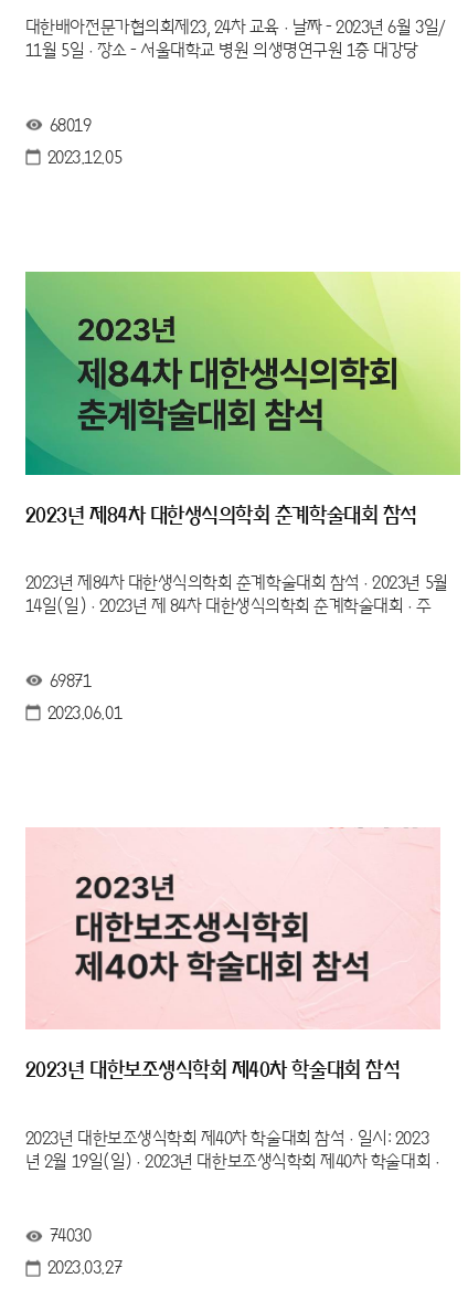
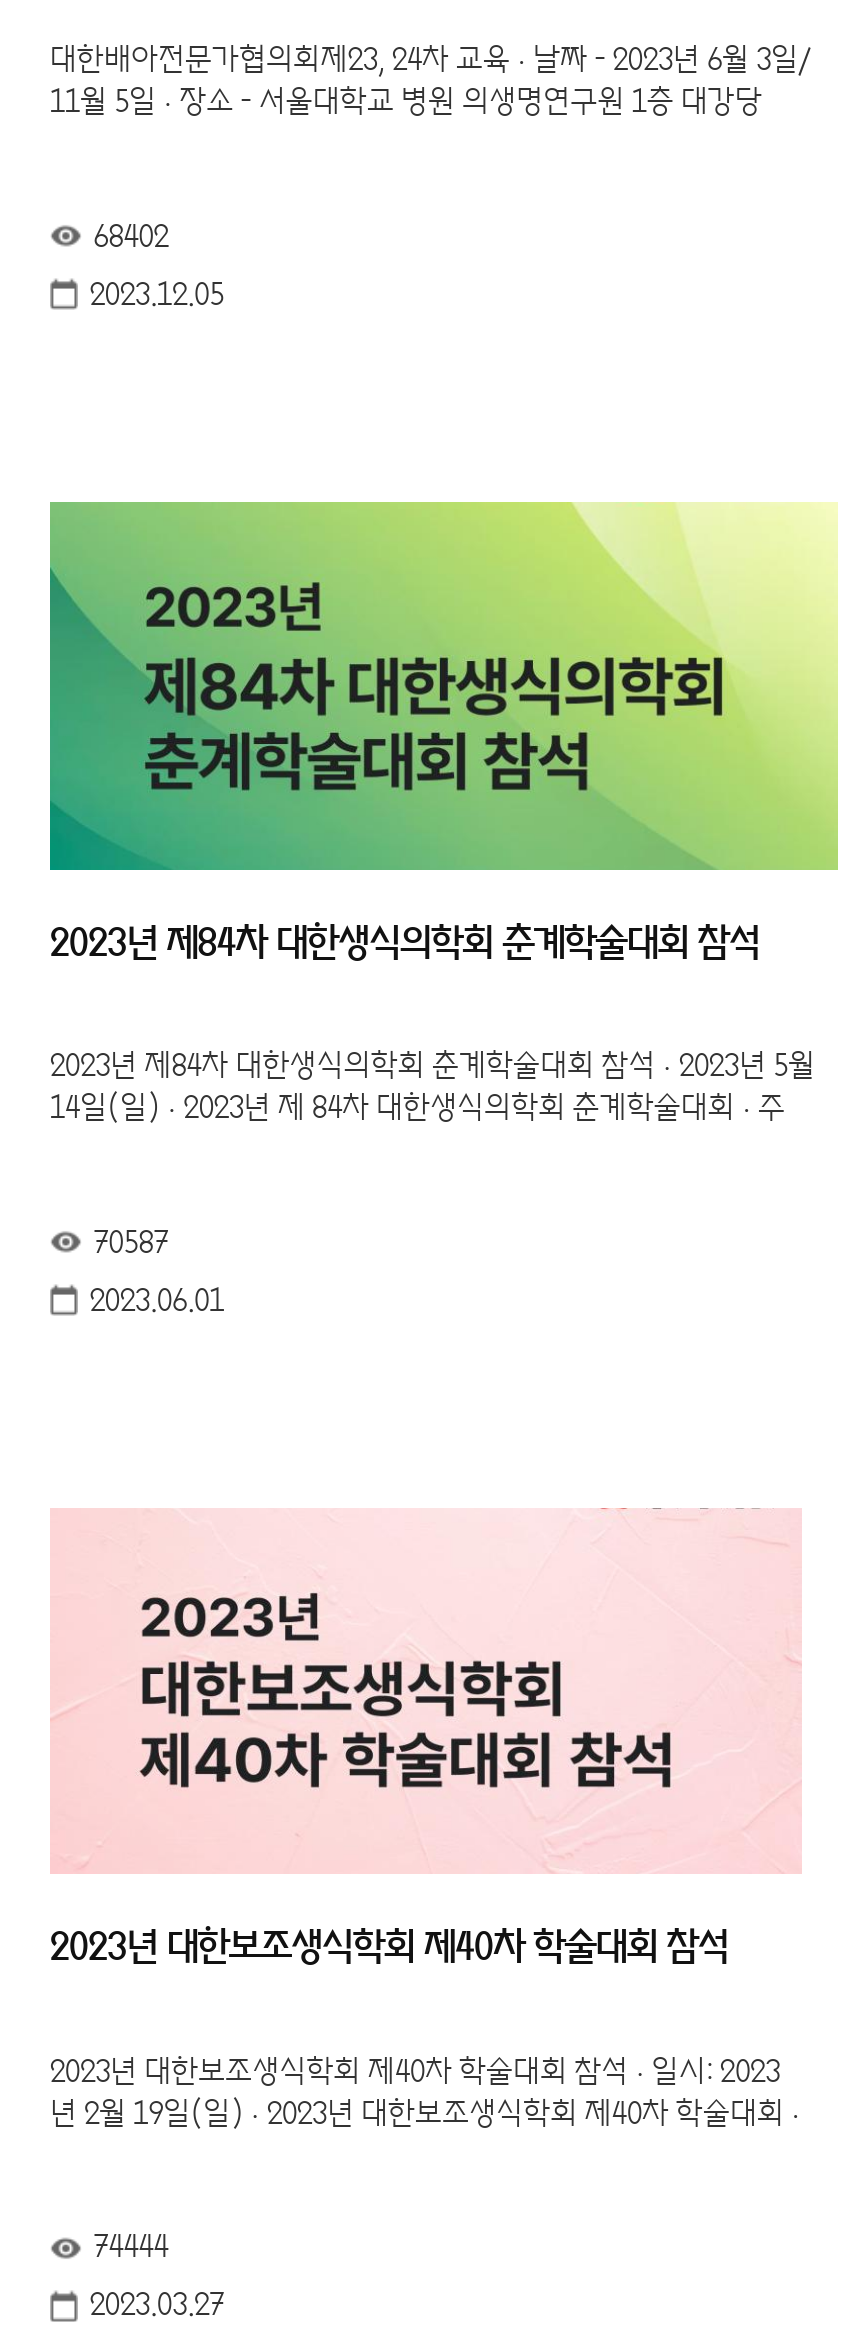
[49,113,91,136] 68019 -> [93,215,168,255] 68402
[49,669,91,691] 69871 -> [93,1221,168,1261] 70587
[49,1224,91,1246] 74030 -> [93,2226,168,2266] 74444

